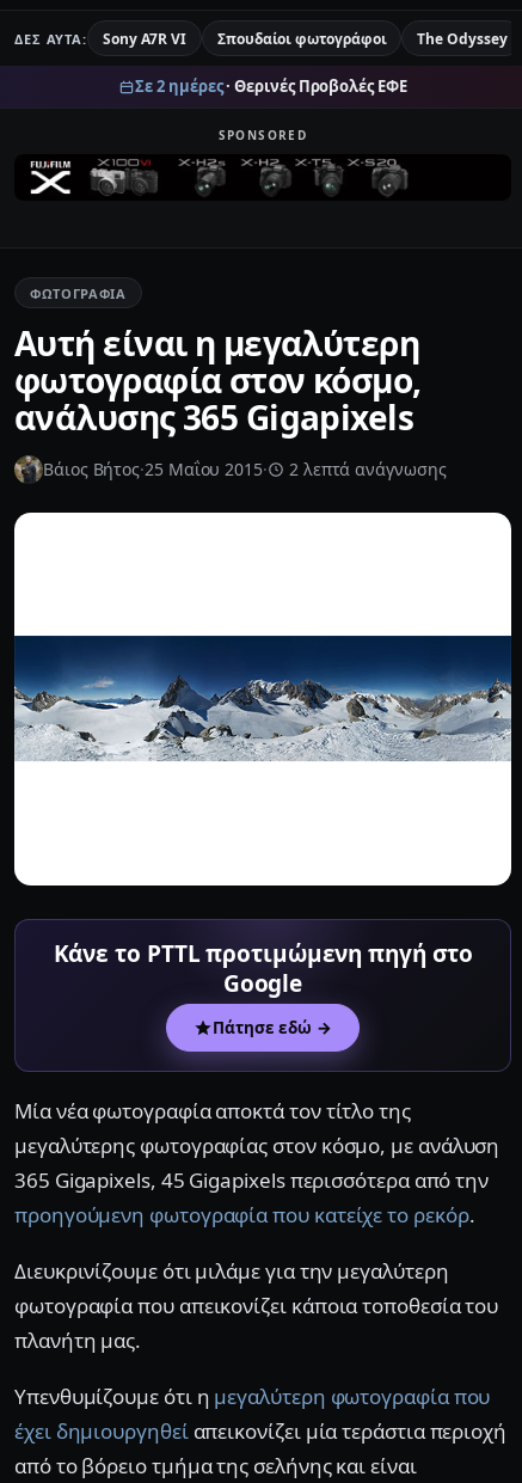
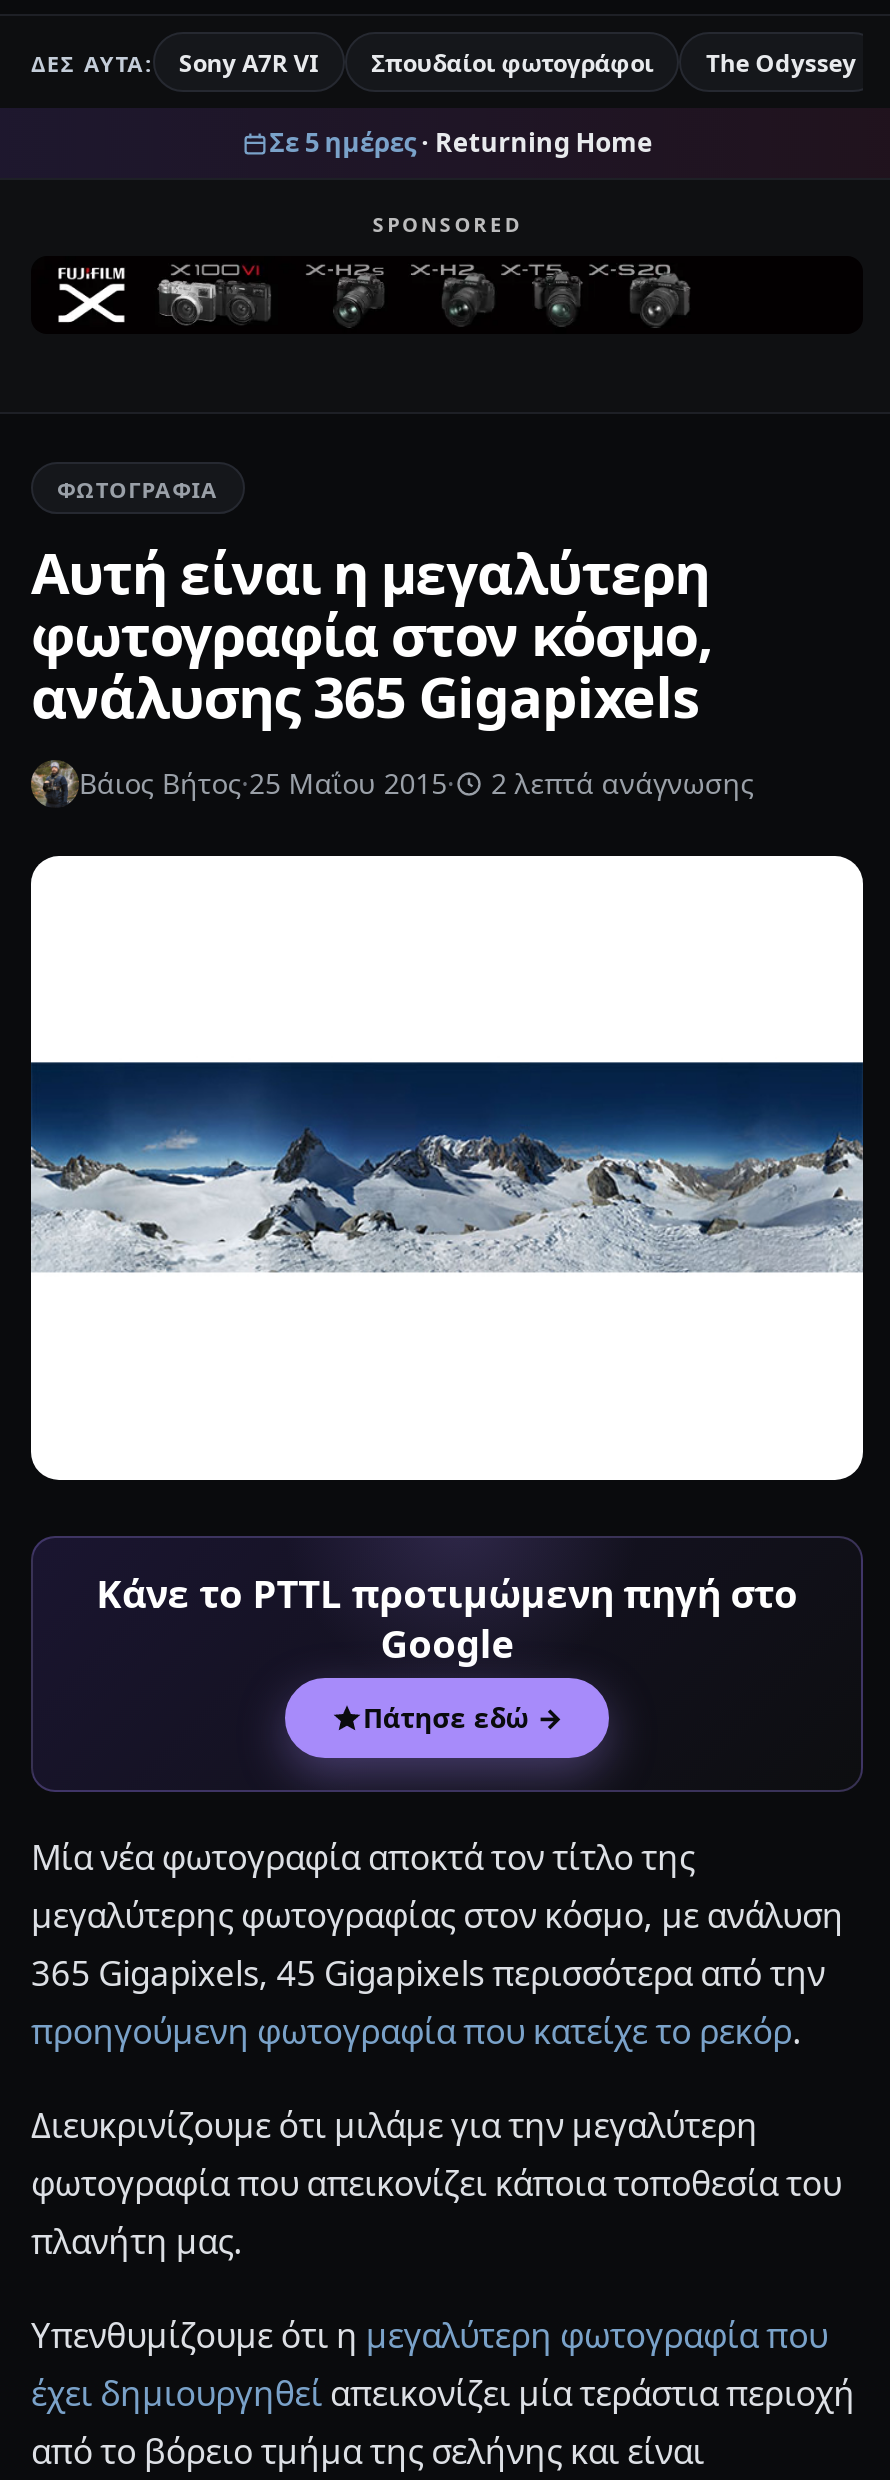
[135,75,407,97] Σε 2 ημέρες · Θερινές Προβολές ΕΦΕ -> [269,124,653,160] Σε 5 ημέρες · Returning Home

